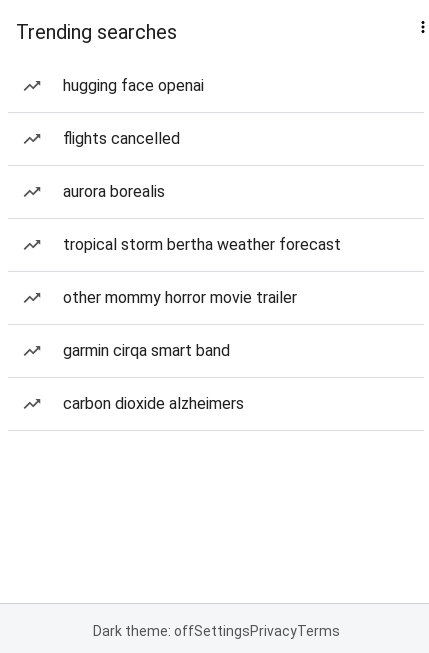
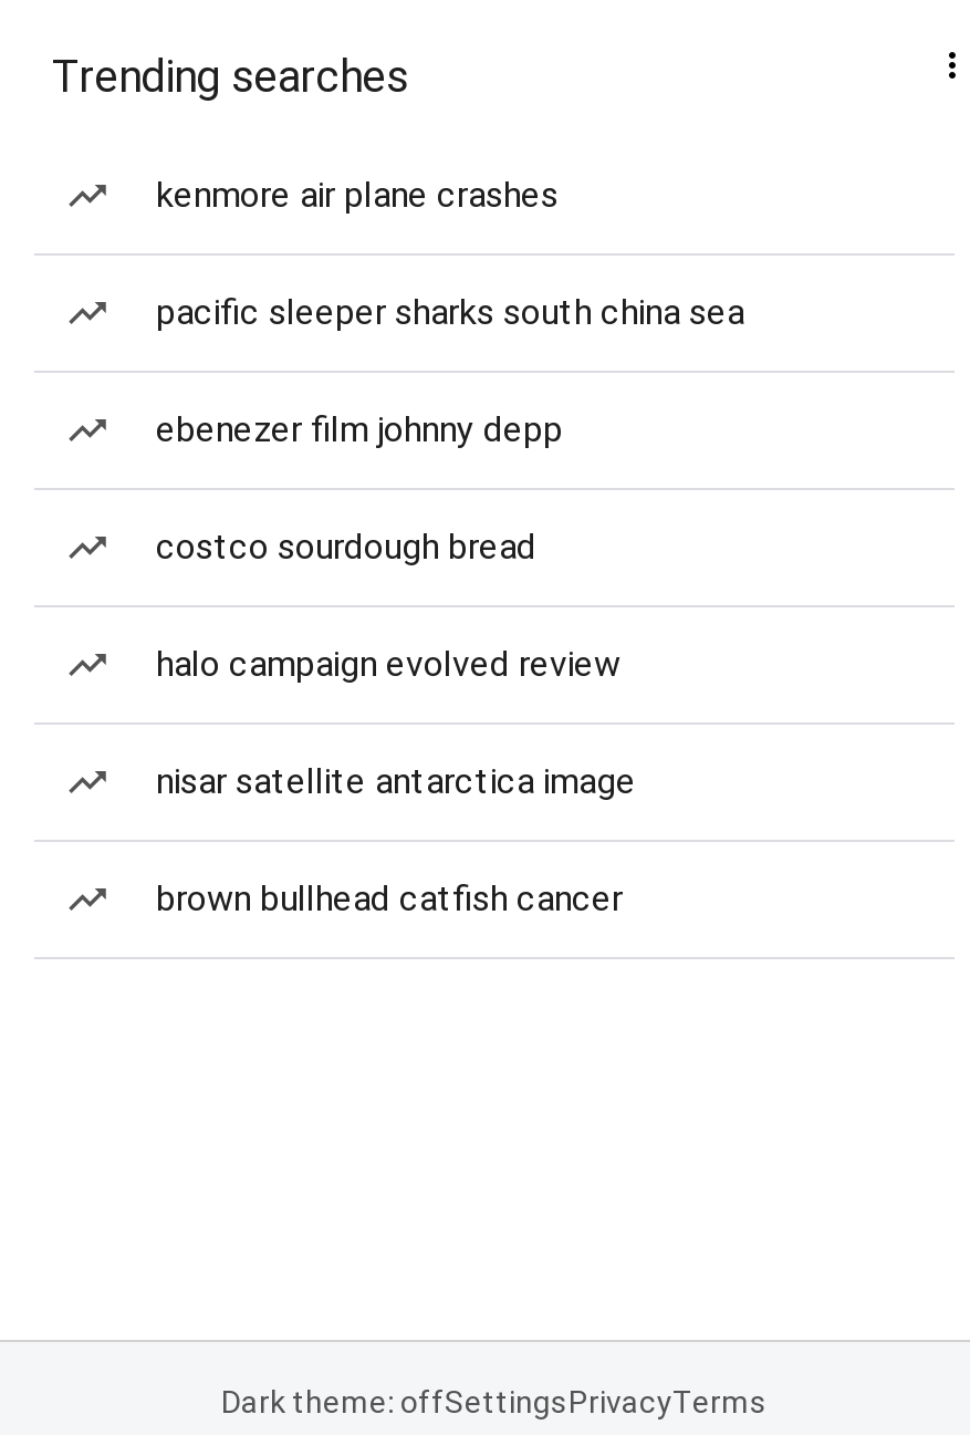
[63,76,204,95] hugging face openai -> [156,174,559,216] kenmore air plane crashes
[63,129,180,148] flights cancelled -> [156,291,744,333] pacific sleeper sharks south china sea
[63,182,165,201] aurora borealis -> [156,408,563,450] ebenezer film johnny depp
[63,235,341,254] tropical storm bertha weather forecast -> [156,526,536,568] costco sourdough bread
[63,288,297,307] other mommy horror movie trailer -> [156,643,620,685] halo campaign evolved review
[63,341,230,360] garmin cirqa smart band -> [156,760,636,802] nisar satellite antarctica image
[63,394,244,413] carbon dioxide alzheimers -> [156,877,623,919] brown bullhead catfish cancer

